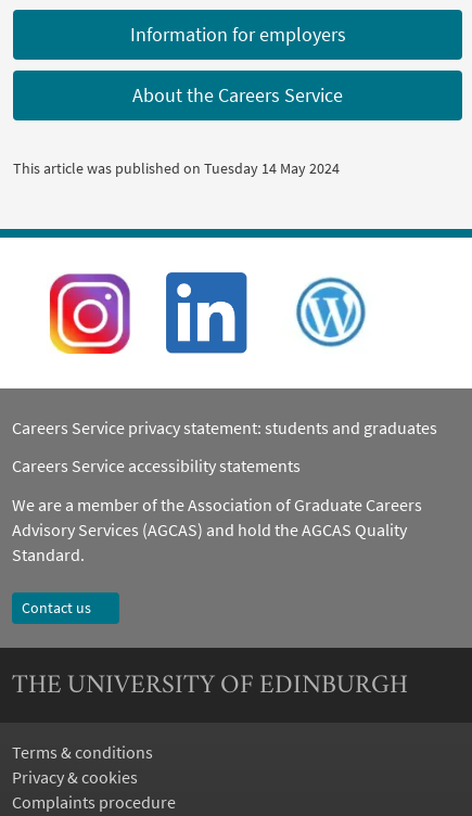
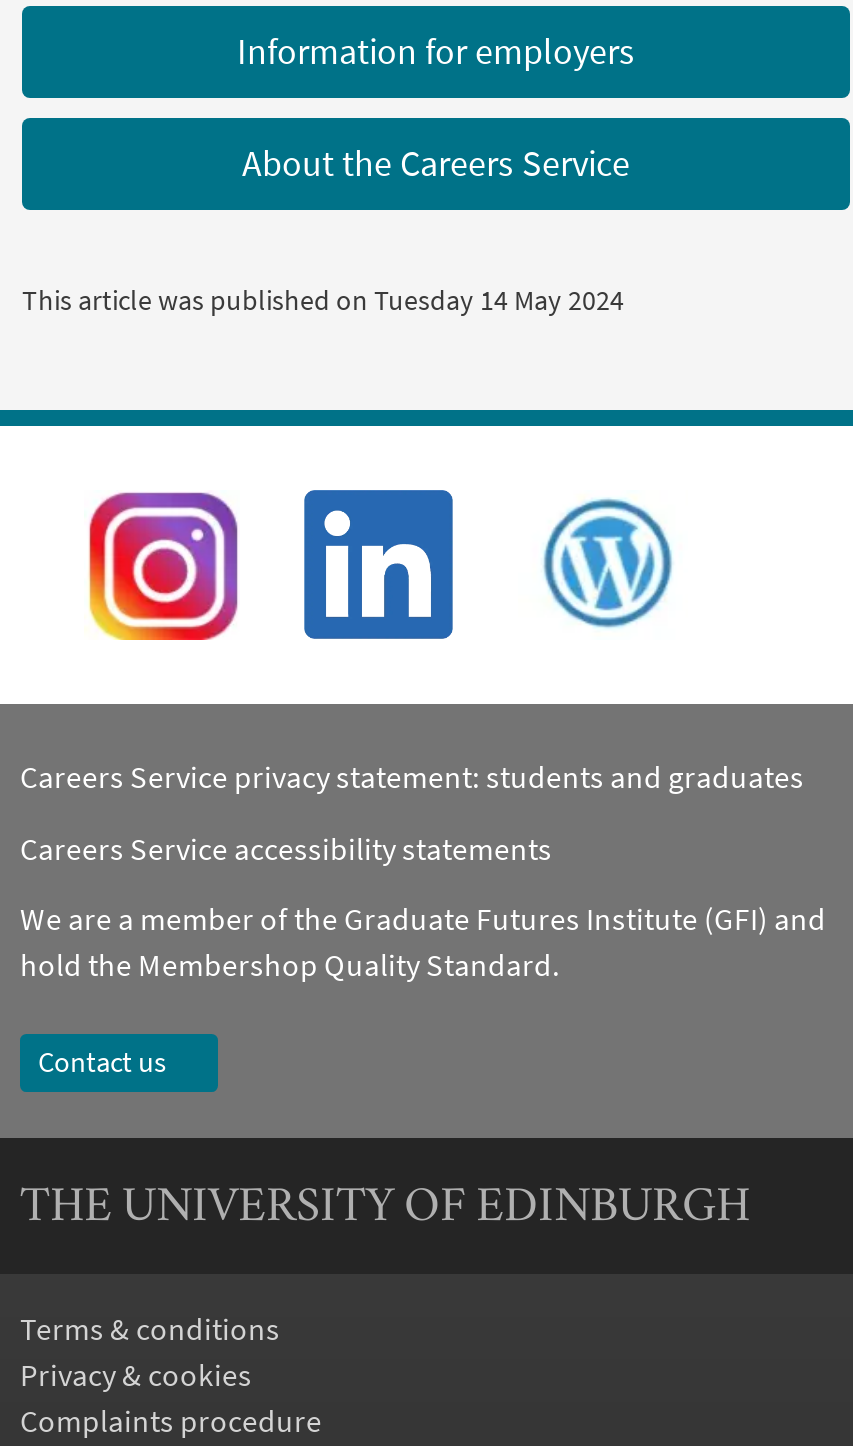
[12,495,422,566] We are a member of the Association of Graduate Careers | Advisory Services (AGCAS) and hold the AGCAS Quality | Standard. -> [20,900,826,984] We are a member of the Graduate Futures Institute (GFI) and | hold the Membershop Quality Standard.

